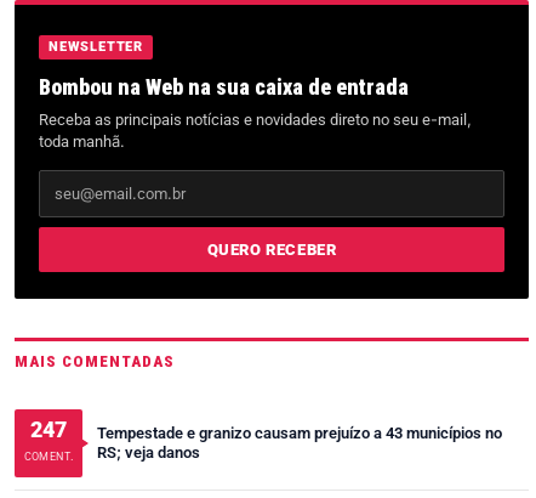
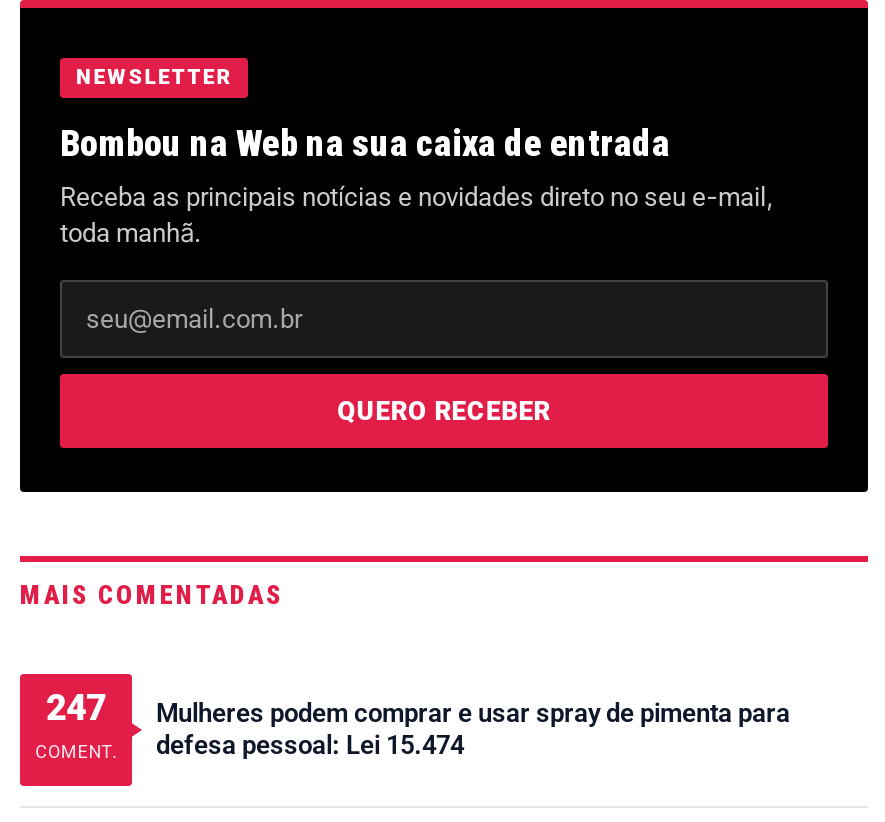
[97,423,502,461] Tempestade e granizo causam prejuízo a 43 municípios no | RS; veja danos -> [156,697,790,759] Mulheres podem comprar e usar spray de pimenta para | defesa pessoal: Lei 15.474

